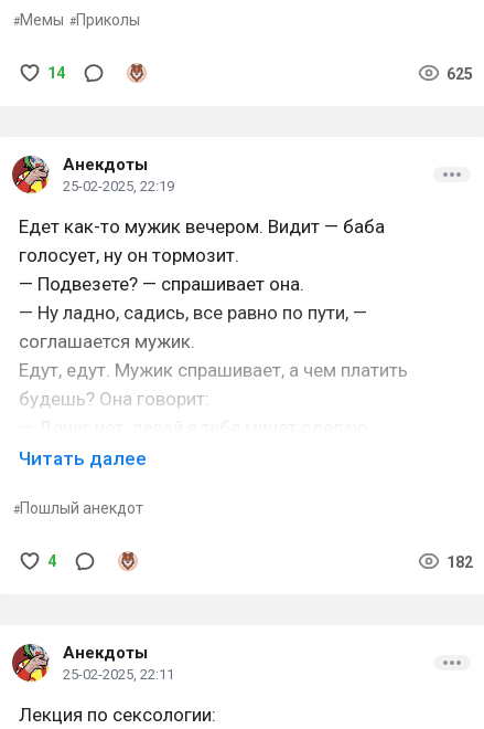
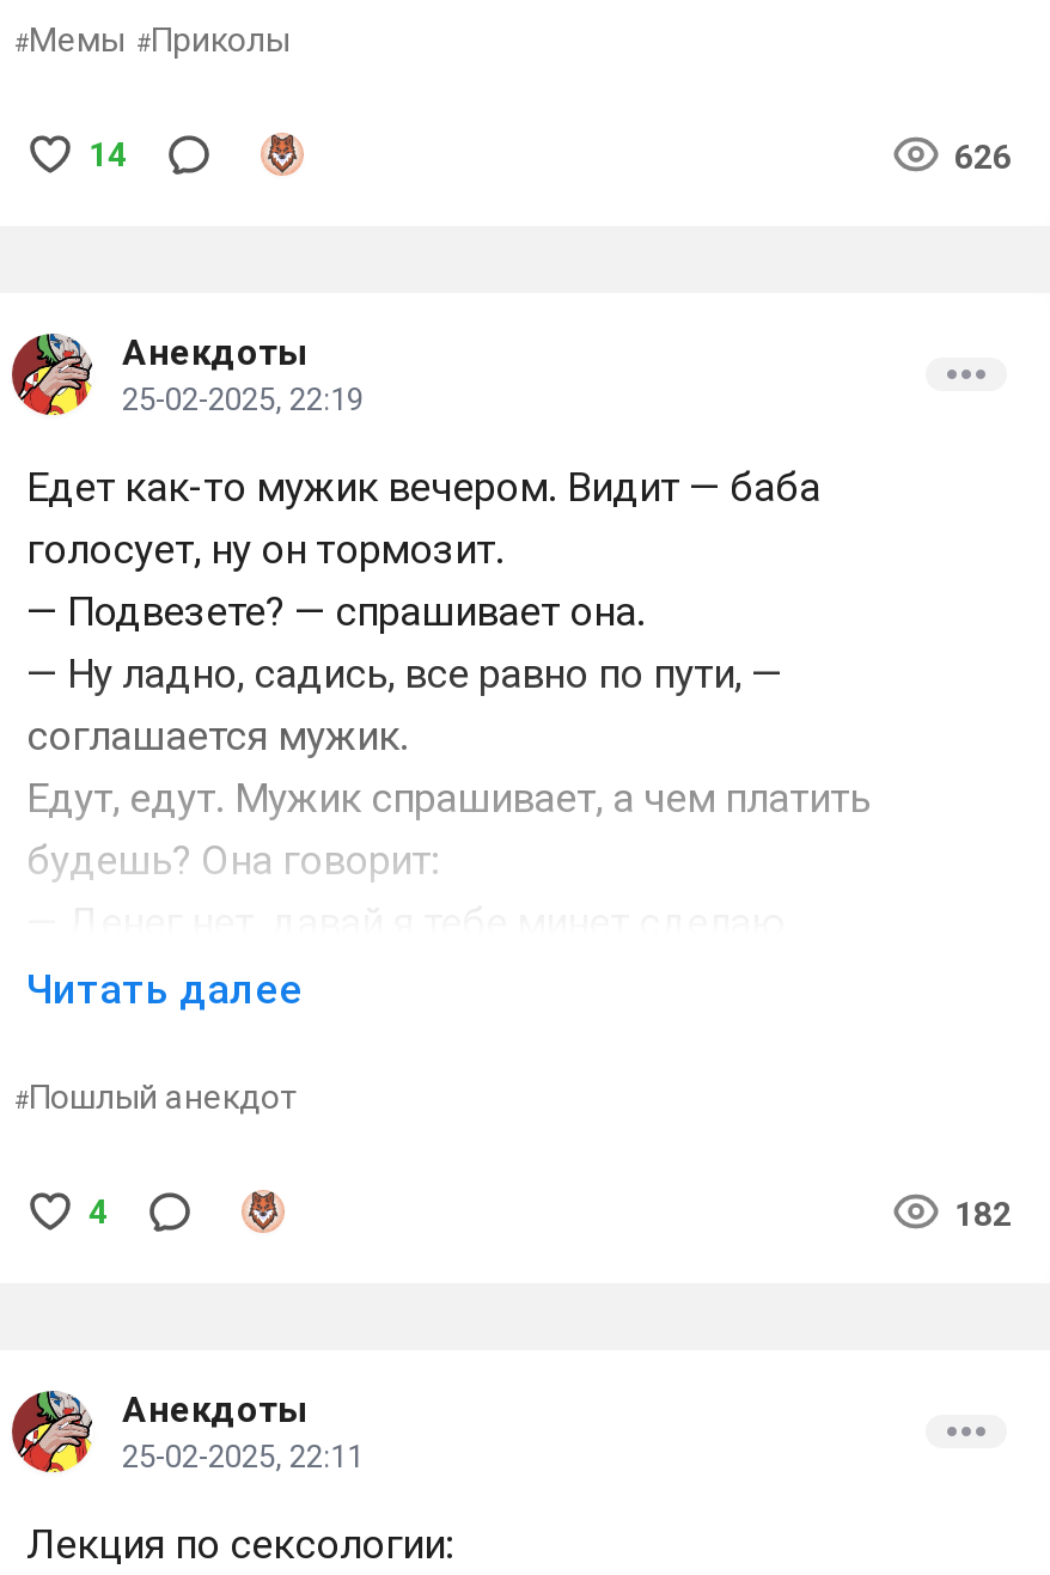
[447,65,473,83] 625 -> [954,137,1012,176] 626

